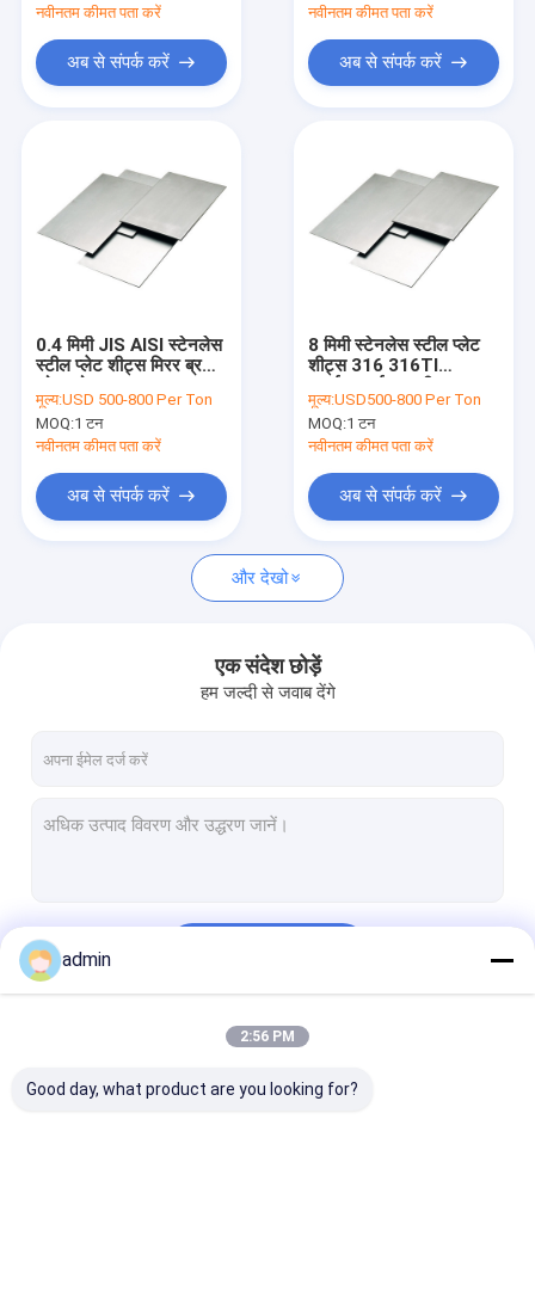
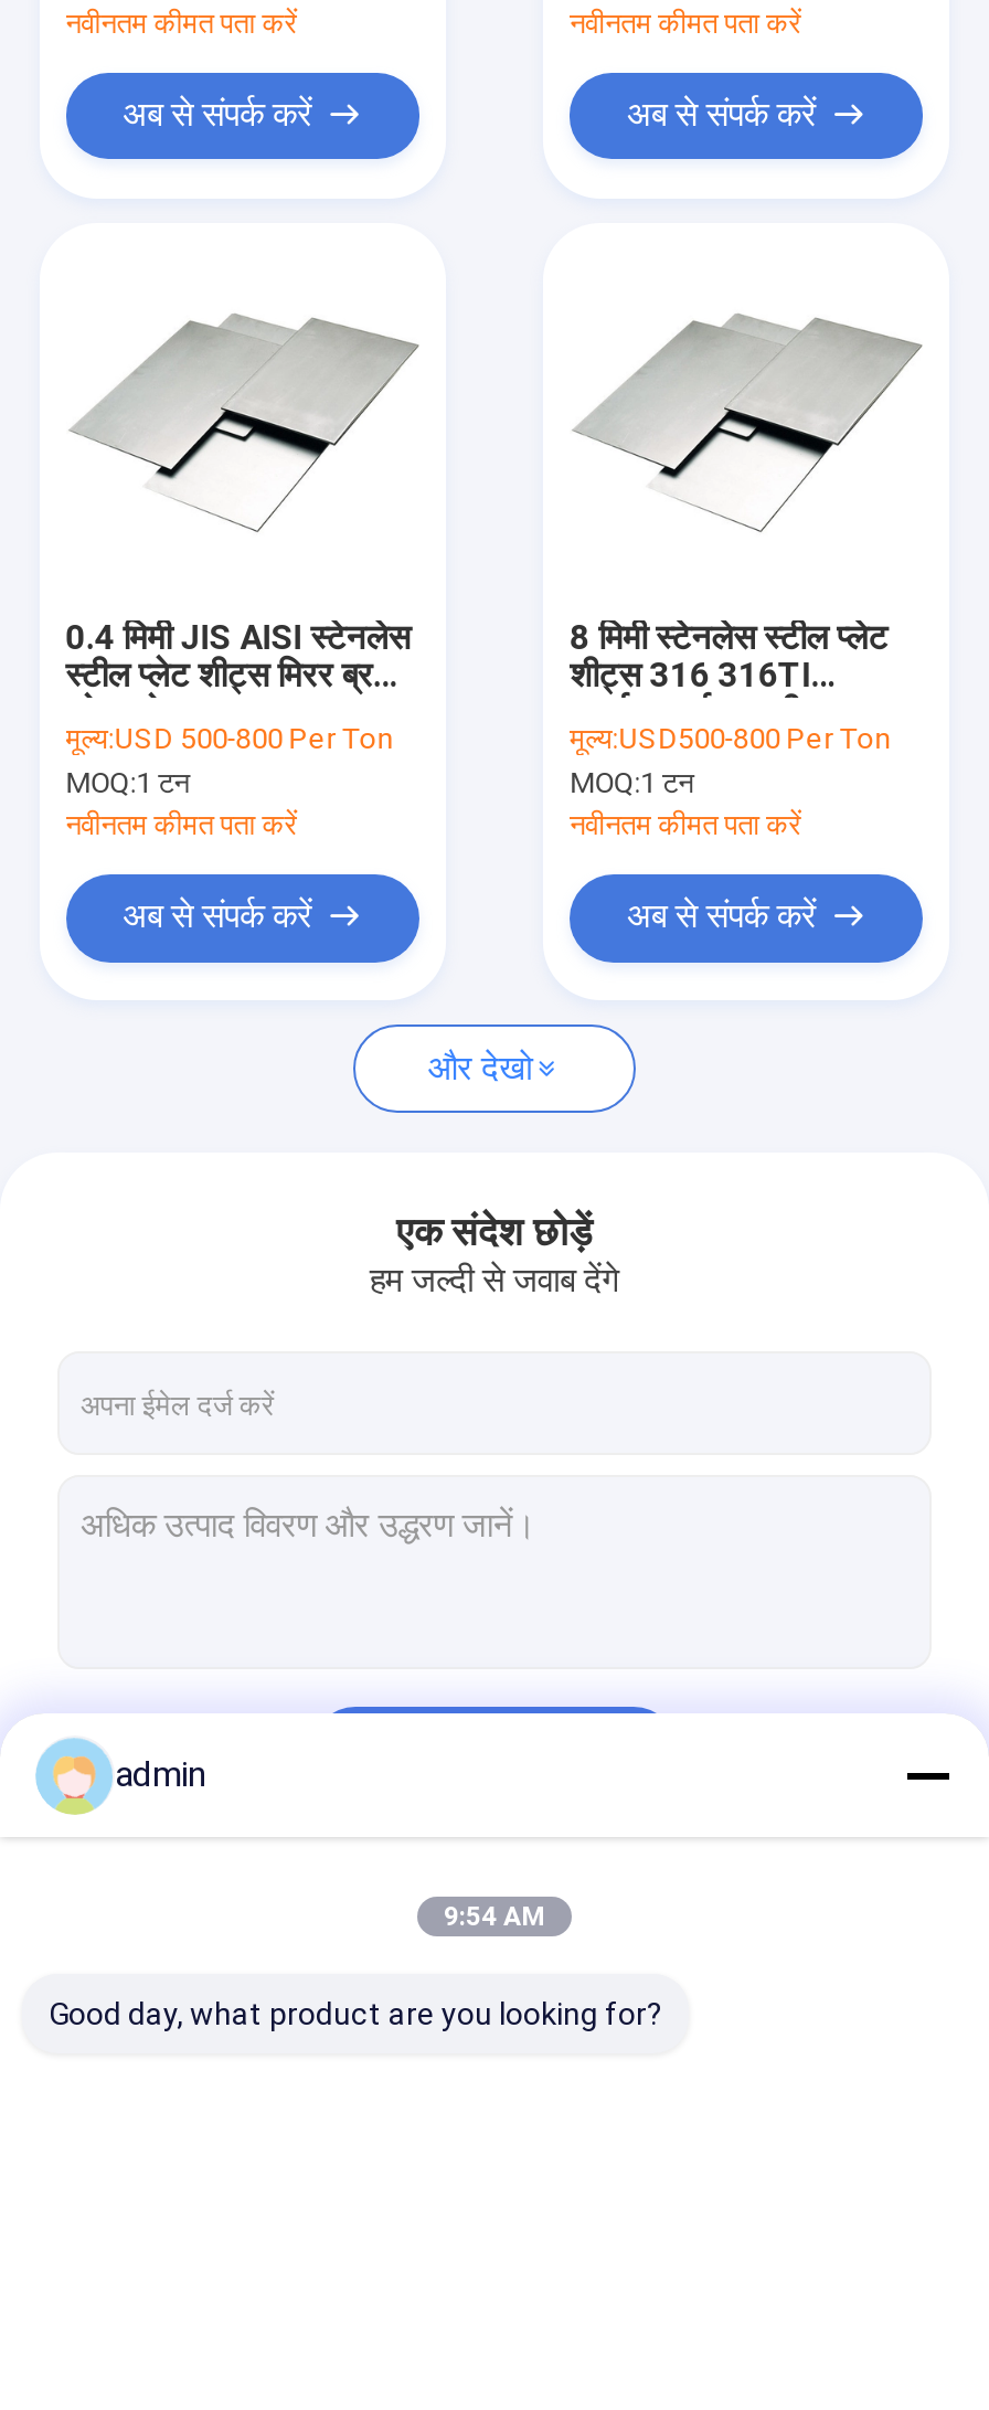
[240,1028,295,1045] 2:56 PM -> [444,1901,545,1932] 9:54 AM

